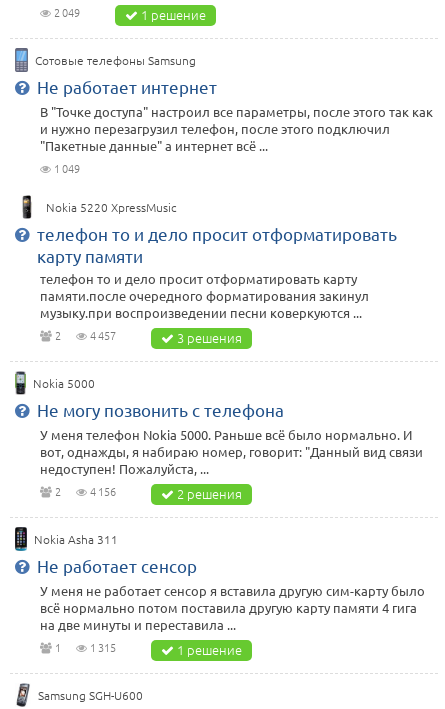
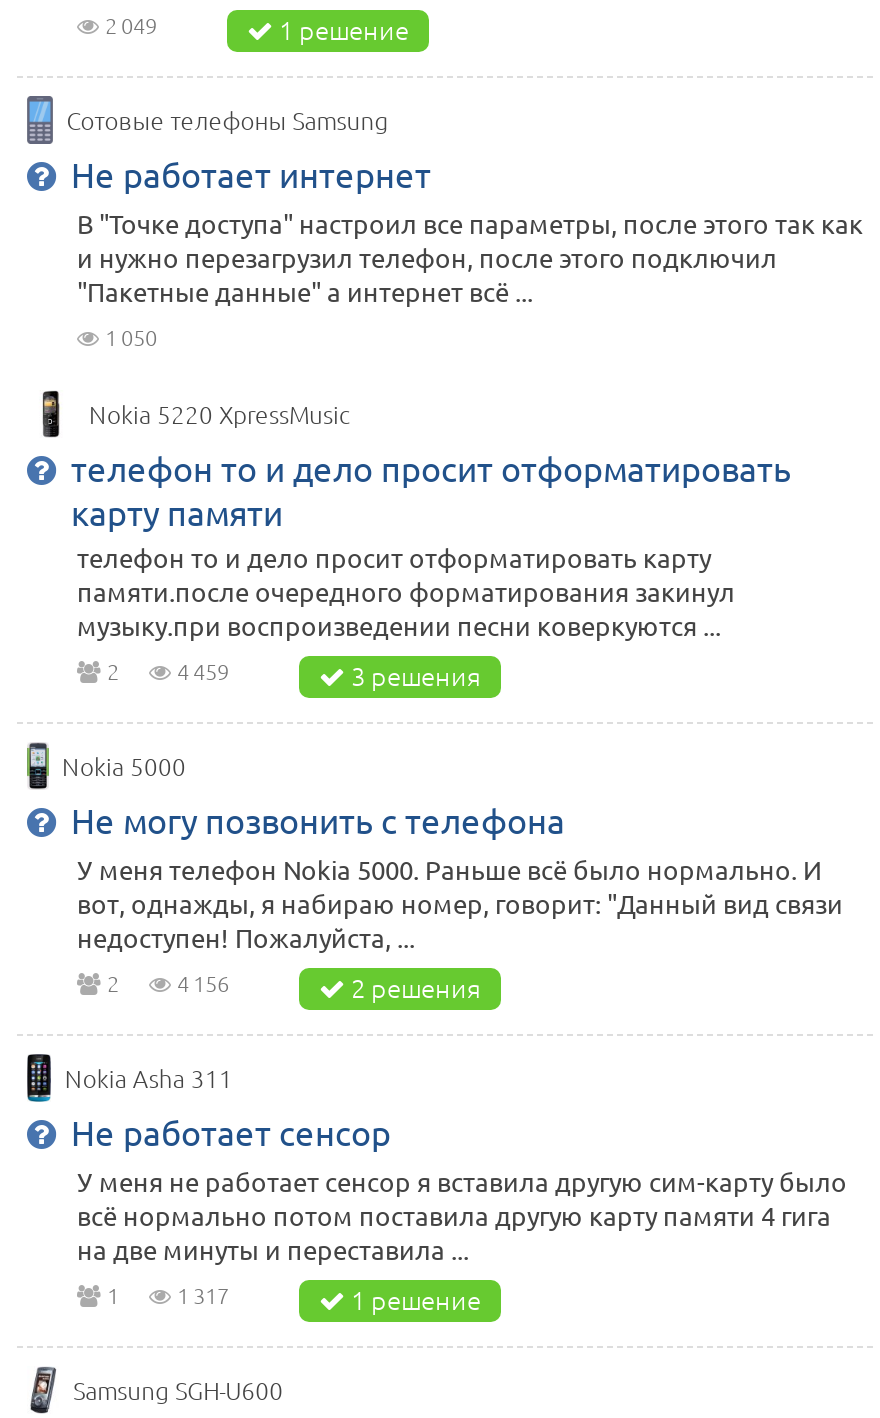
[51,160,80,176] 1 049 -> [99,320,157,352] 1 050
[52,327,116,343] 2 4 457 -> [101,654,229,686] 2 4 459
[52,639,116,655] 1 1 315 -> [101,1278,229,1310] 1 1 317

